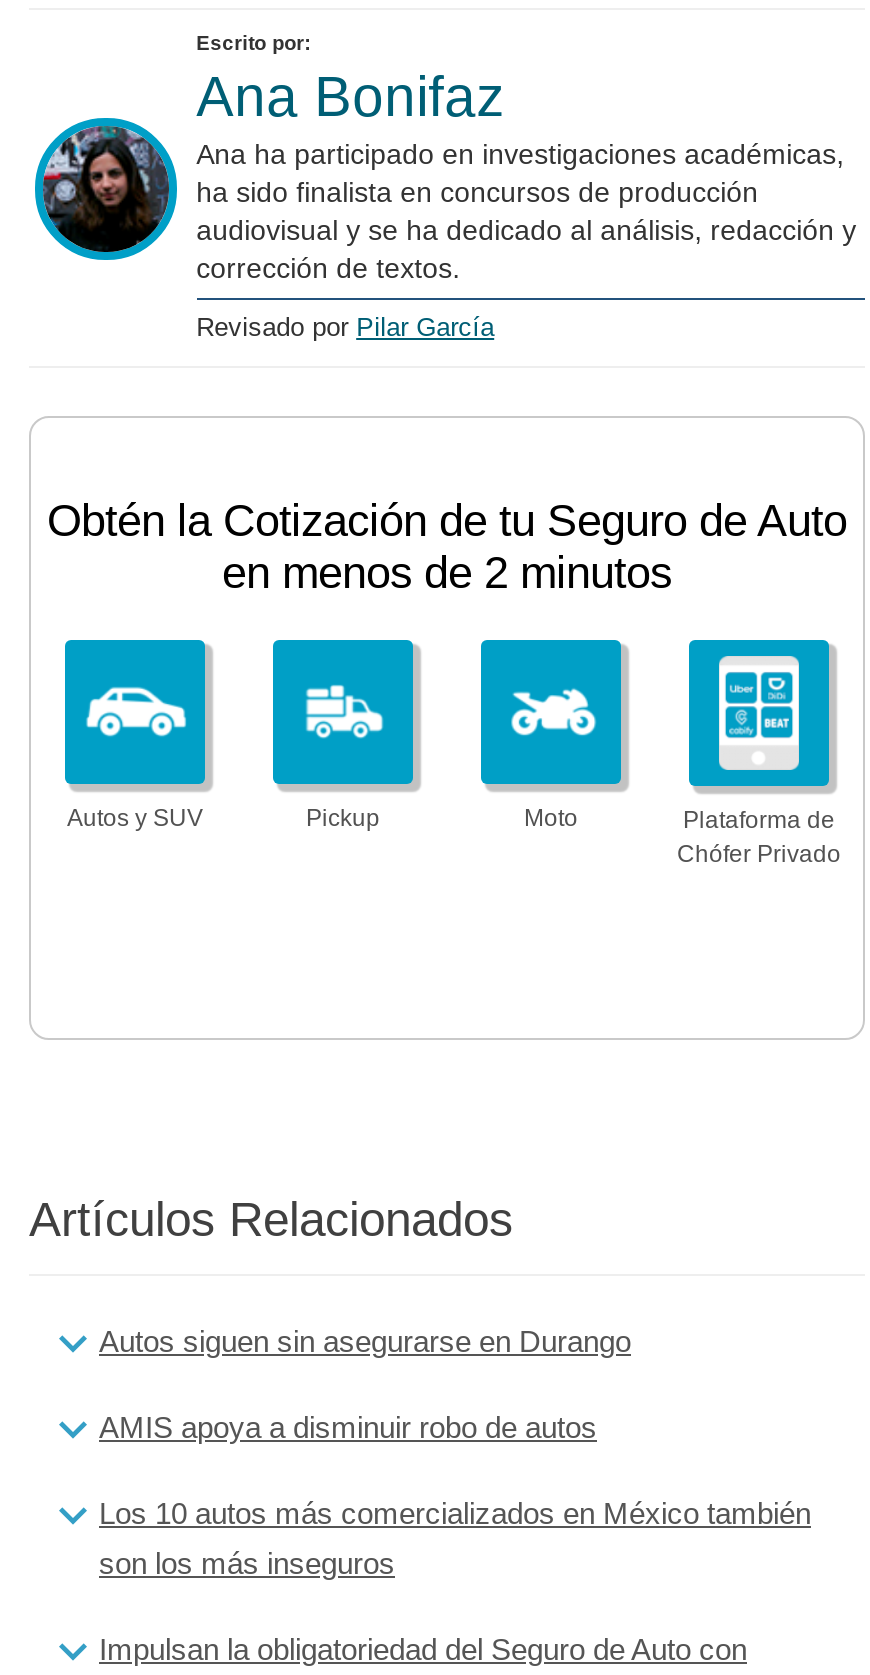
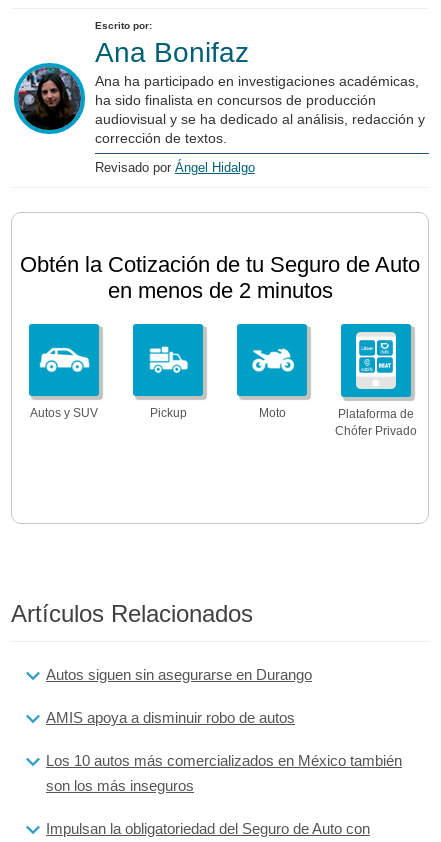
[196,313,494,343] Revisado por Pilar García -> [95,160,255,175] Revisado por Ángel Hidalgo

